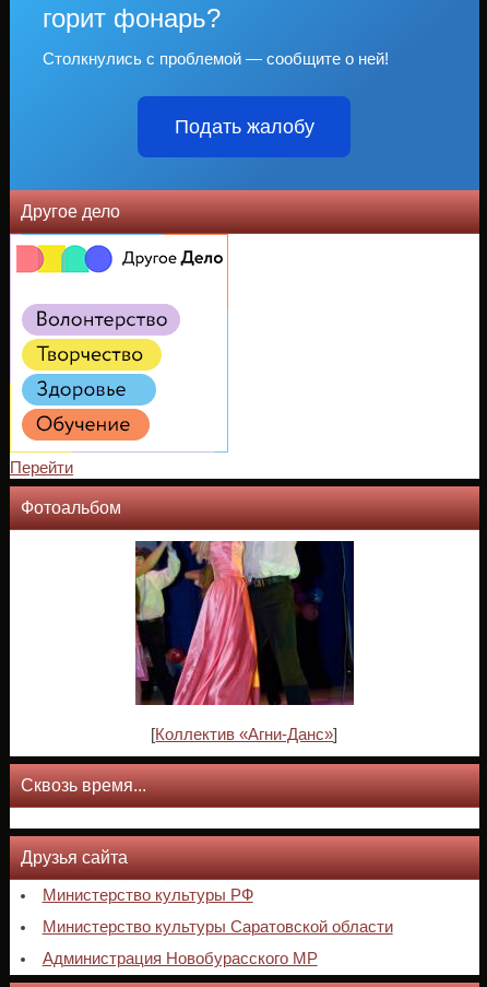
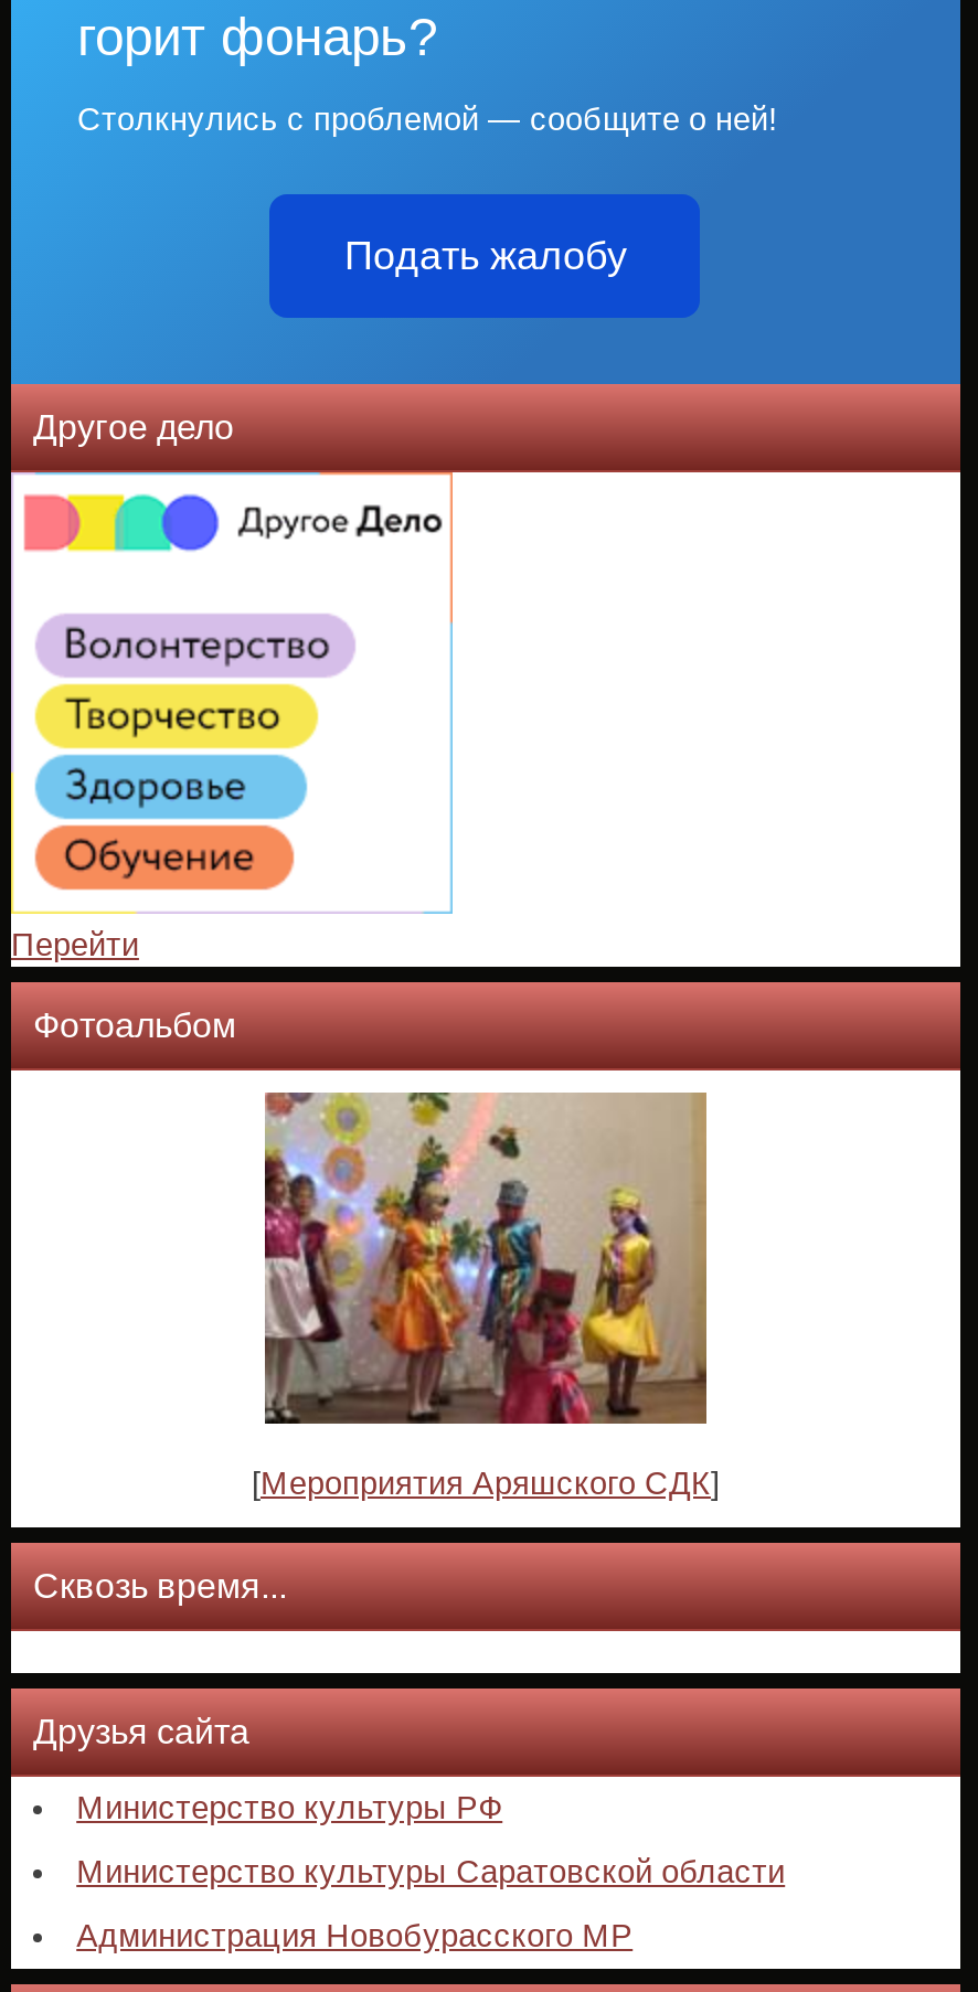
[134,540,355,743] [image] | [Коллектив «Агни-Данс»] -> [252,1090,720,1500] [image] | [Мероприятия Аряшского СДК]

